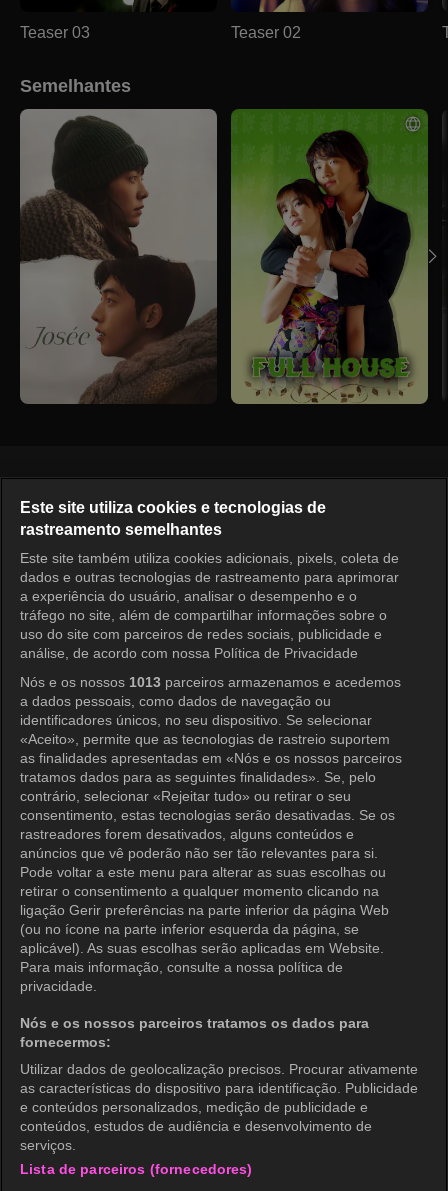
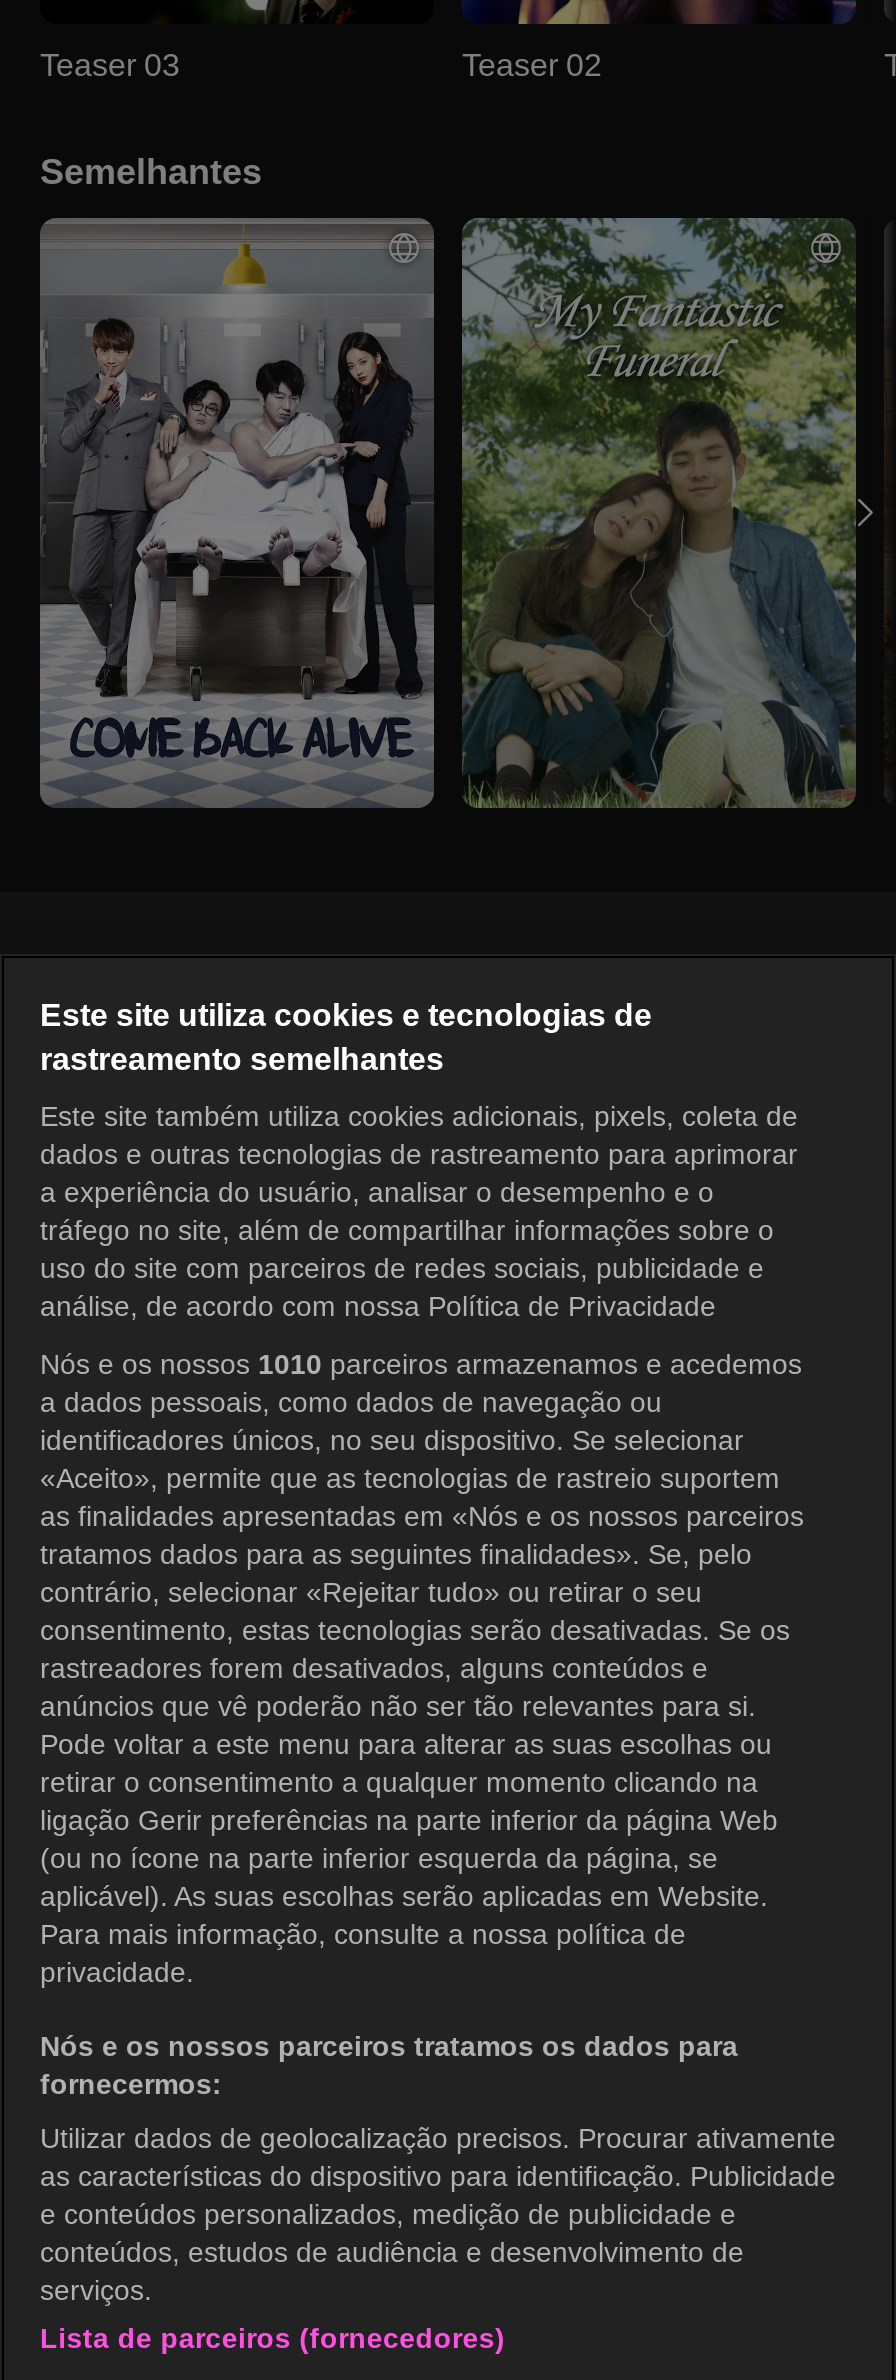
[19,110,217,404] [image] -> [38,218,436,810] [image]
[230,108,429,404] [image] -> [460,216,858,808] [image]
[20,674,401,690] Nós e os nossos 1013 parceiros armazenamos e acedemos -> [40,1348,802,1380] Nós e os nossos 1010 parceiros armazenamos e acedemos

